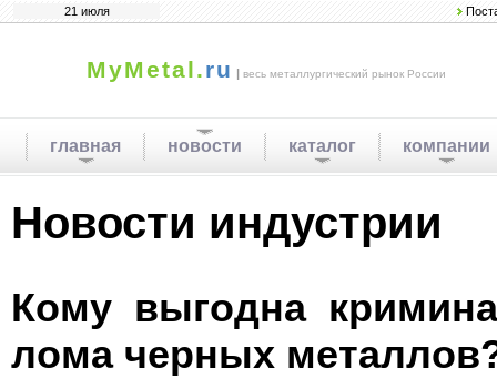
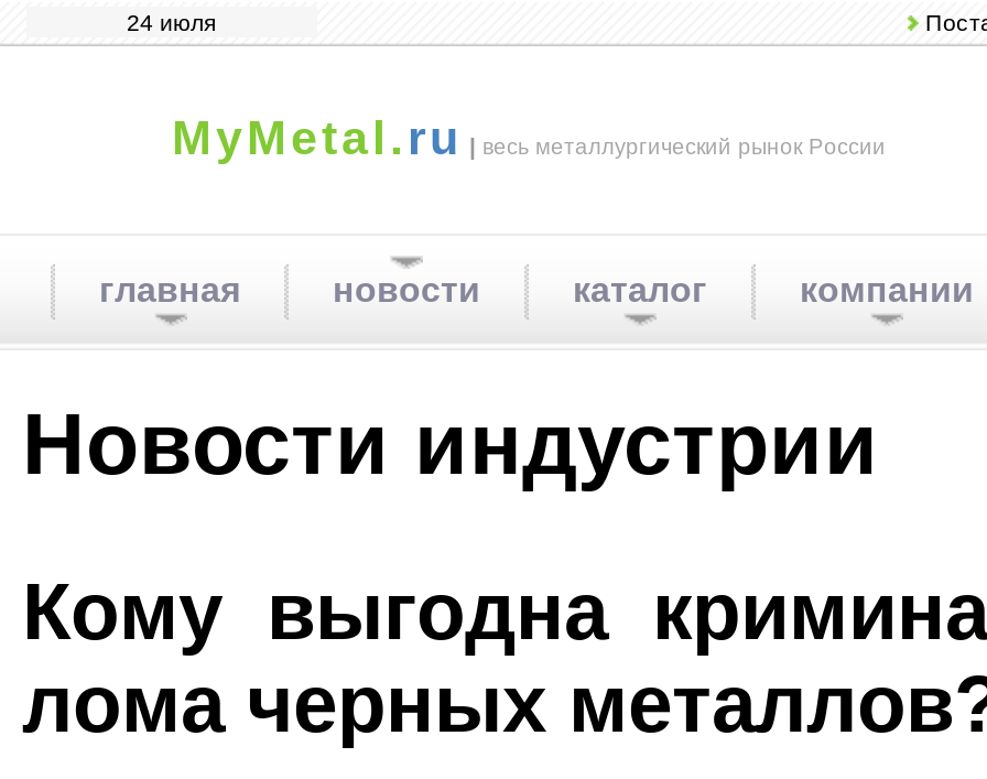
[64,4,109,18] 21 июля -> [127,9,217,35] 24 июля

